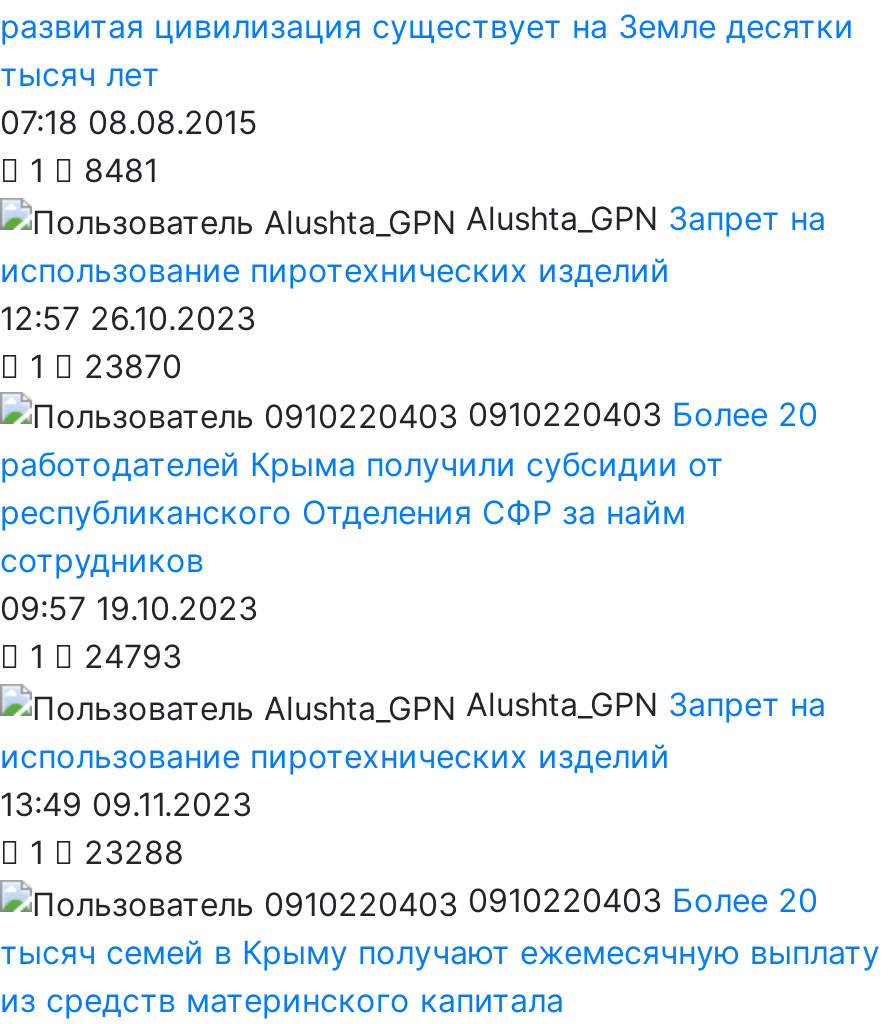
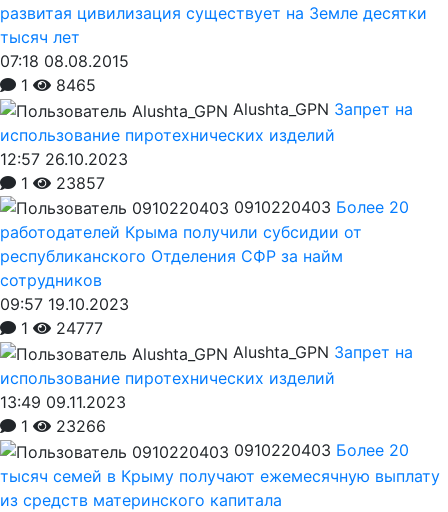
[20,150,158,190] 1 8481 -> [16,75,96,95] 1 8465
[20,346,182,386] 1 23870 -> [16,173,105,193] 1 23857
[20,637,182,677] 1 24793 -> [16,318,103,338] 1 24777
[20,832,184,872] 1 23288 -> [16,416,106,436] 1 23266

